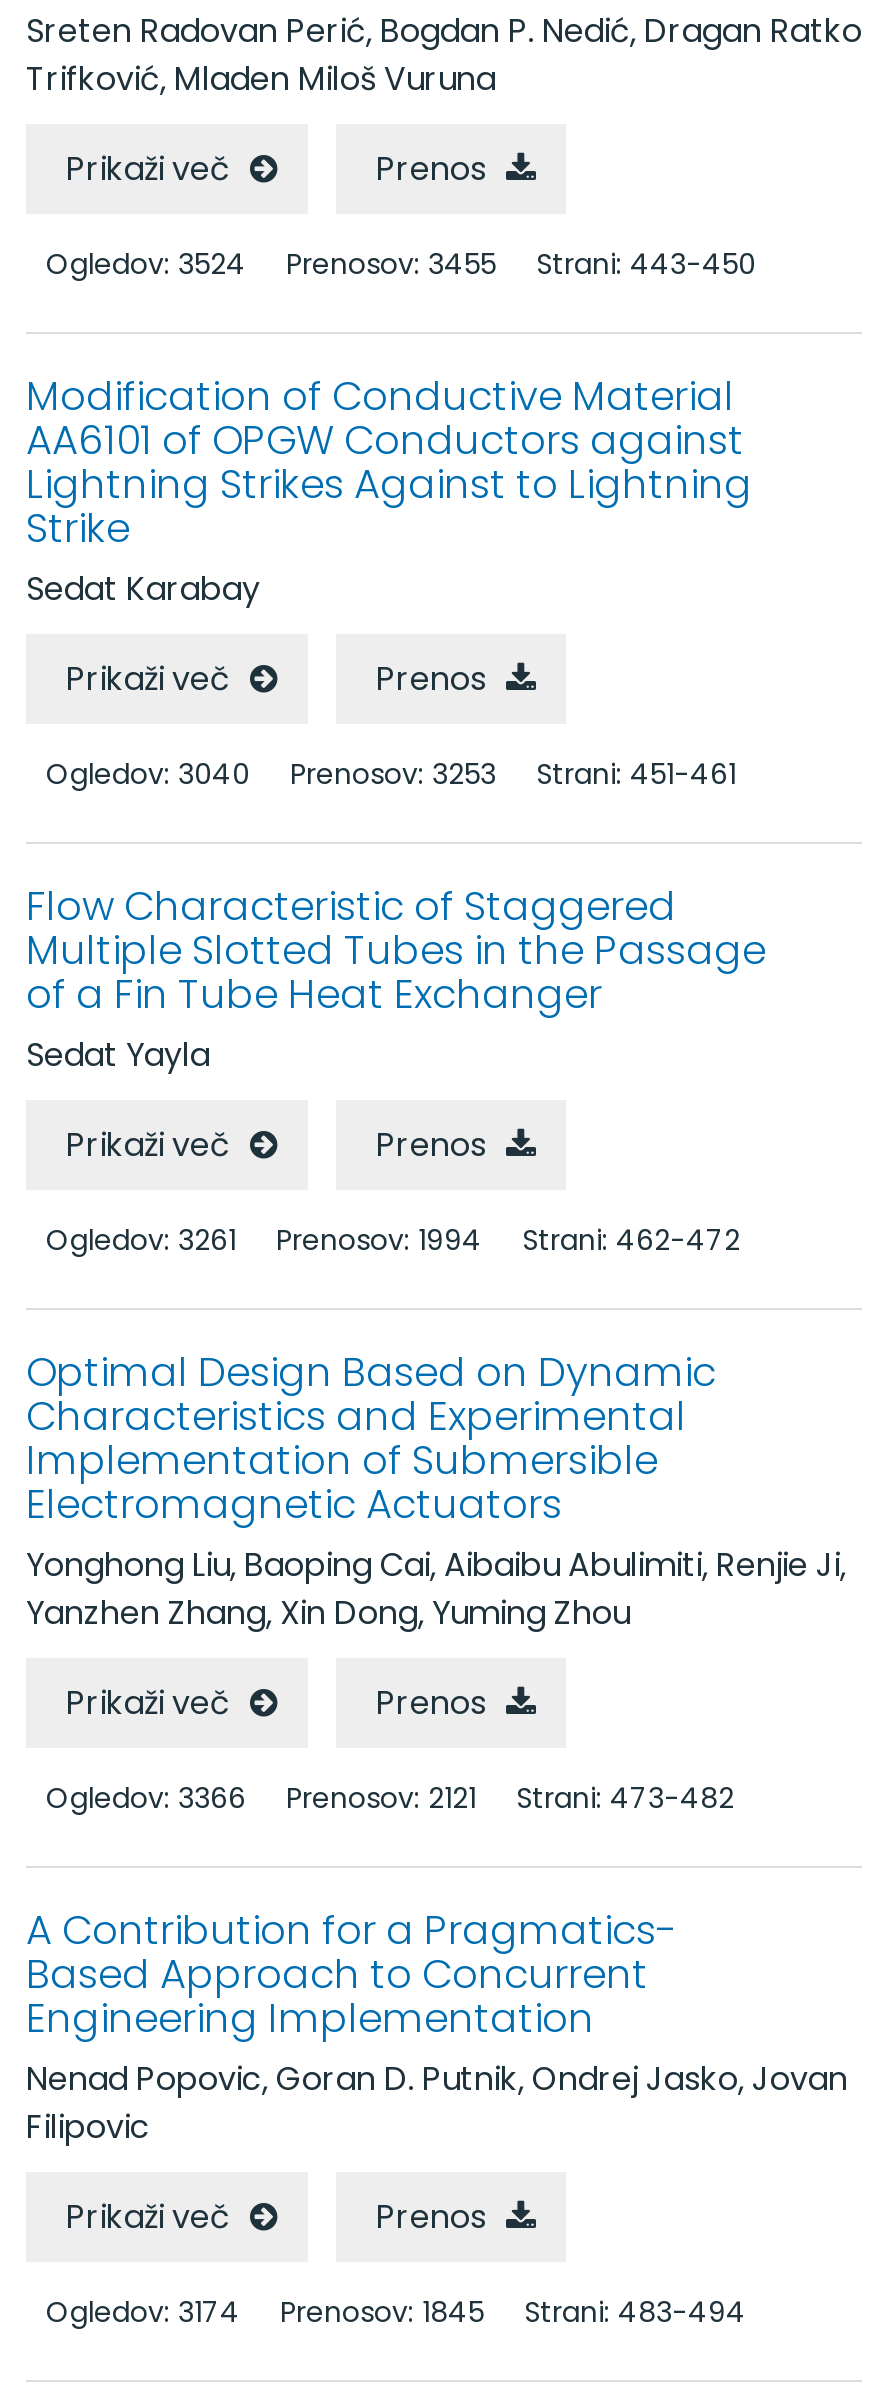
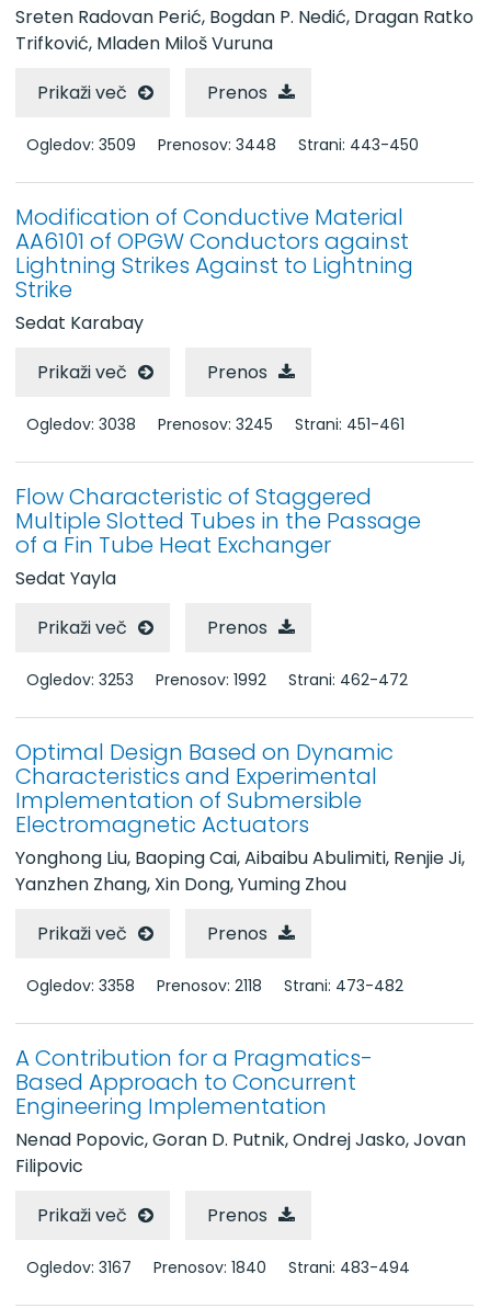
[46,244,246,284] Ogledov: 3524 -> [26,134,136,156] Ogledov: 3509
[286,244,496,284] Prenosov: 3455 -> [158,134,276,156] Prenosov: 3448
[46,754,250,794] Ogledov: 3040 -> [26,413,136,435] Ogledov: 3038
[290,754,496,794] Prenosov: 3253 -> [158,413,273,435] Prenosov: 3245
[46,1220,236,1260] Ogledov: 3261 -> [26,669,134,691] Ogledov: 3253
[276,1220,482,1260] Prenosov: 1994 -> [156,669,266,691] Prenosov: 1992
[46,1778,246,1818] Ogledov: 3366 -> [26,975,135,997] Ogledov: 3358
[286,1778,476,1818] Prenosov: 2121 -> [157,975,262,997] Prenosov: 2118
[46,2292,240,2332] Ogledov: 3174 -> [26,1256,132,1278] Ogledov: 3167
[280,2292,484,2332] Prenosov: 1845 -> [153,1256,266,1278] Prenosov: 1840

